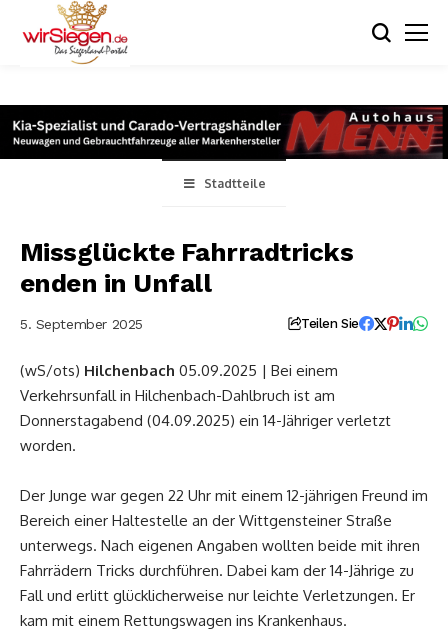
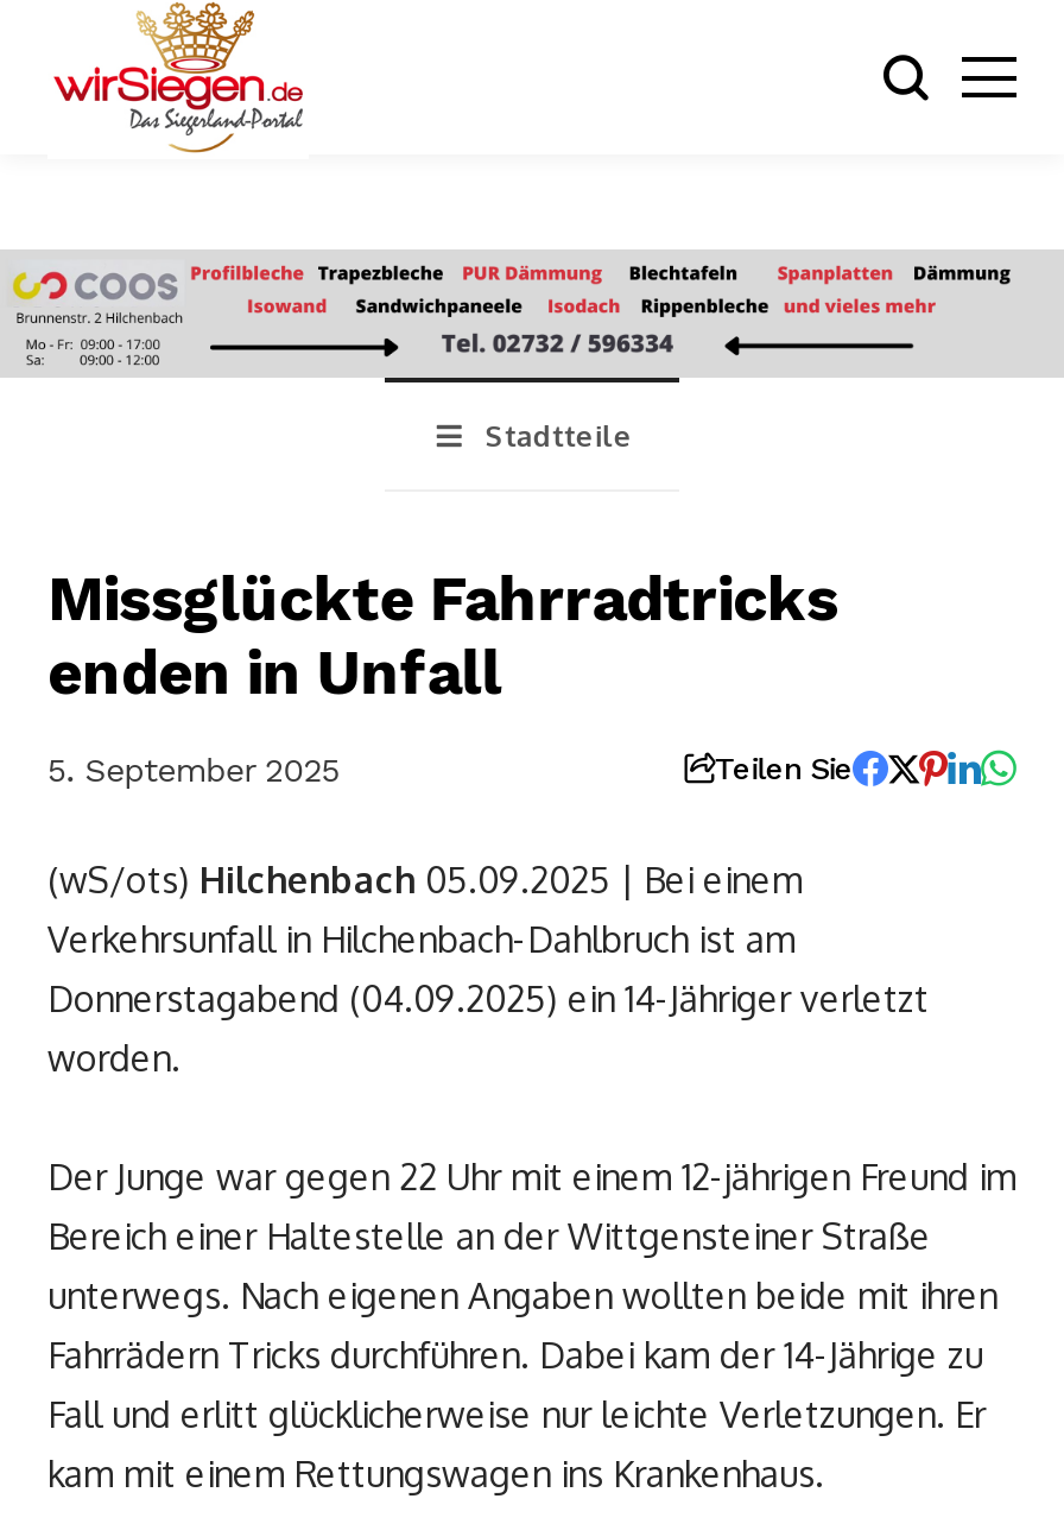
[3,104,445,160] [image] -> [7,249,1057,378] [image]

